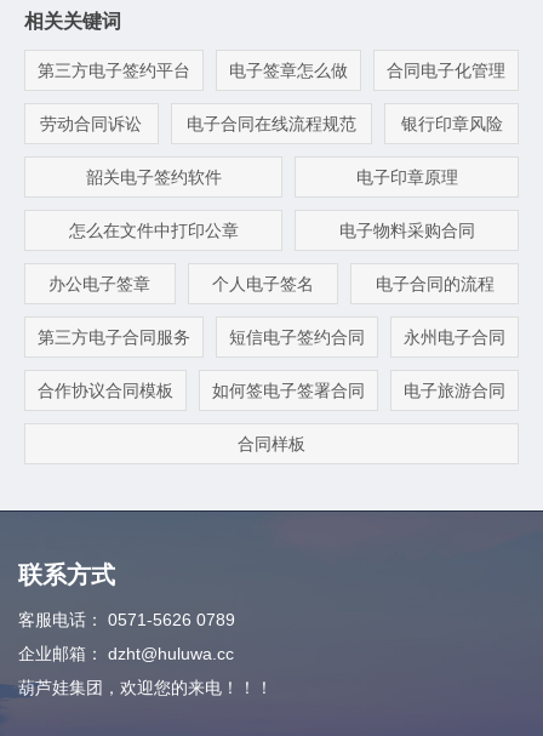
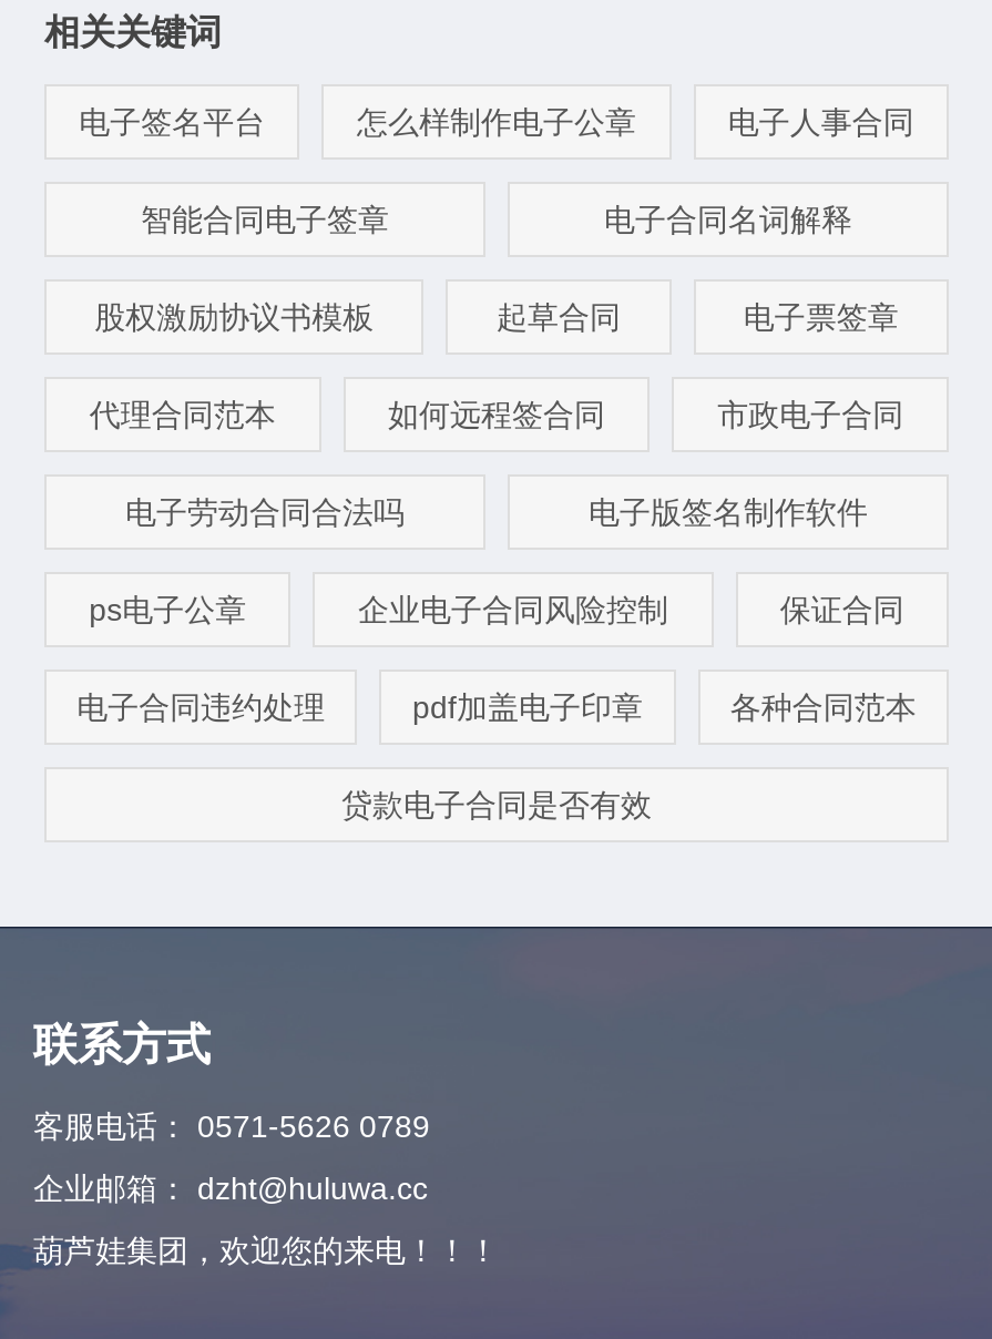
[38,61,505,80] 第三方电子签约平台 | 电子签章怎么做 | 合同电子化管理 -> [79,105,914,140] 电子签名平台 | 怎么样制作电子公章 | 电子人事合同
[40,114,503,134] 劳动合同诉讼 | 电子合同在线流程规范 | 银行印章风险 -> [141,202,852,238] 智能合同电子签章 | 电子合同名词解释
[85,168,458,187] 韶关电子签约软件 | 电子印章原理 -> [95,300,898,335] 股权激励协议书模板 | 起草合同 | 电子票签章
[68,221,475,240] 怎么在文件中打印公章 | 电子物料采购合同 -> [89,397,904,433] 代理合同范本 | 如何远程签合同 | 市政电子合同
[49,274,494,294] 办公电子签章 | 个人电子签名 | 电子合同的流程 -> [125,495,868,531] 电子劳动合同合法吗 | 电子版签名制作软件
[38,328,505,347] 第三方电子合同服务 | 短信电子签约合同 | 永州电子合同 -> [89,593,904,628] ps电子公章 | 企业电子合同风险控制 | 保证合同
[38,381,505,400] 合作协议合同模板 | 如何签电子签署合同 | 电子旅游合同 -> [77,690,916,726] 电子合同违约处理 | pdf加盖电子印章 | 各种合同范本
[238,434,305,454] 合同样板 -> [341,788,652,823] 贷款电子合同是否有效

